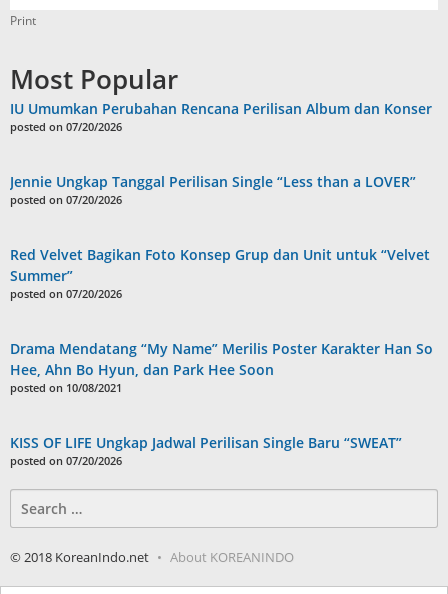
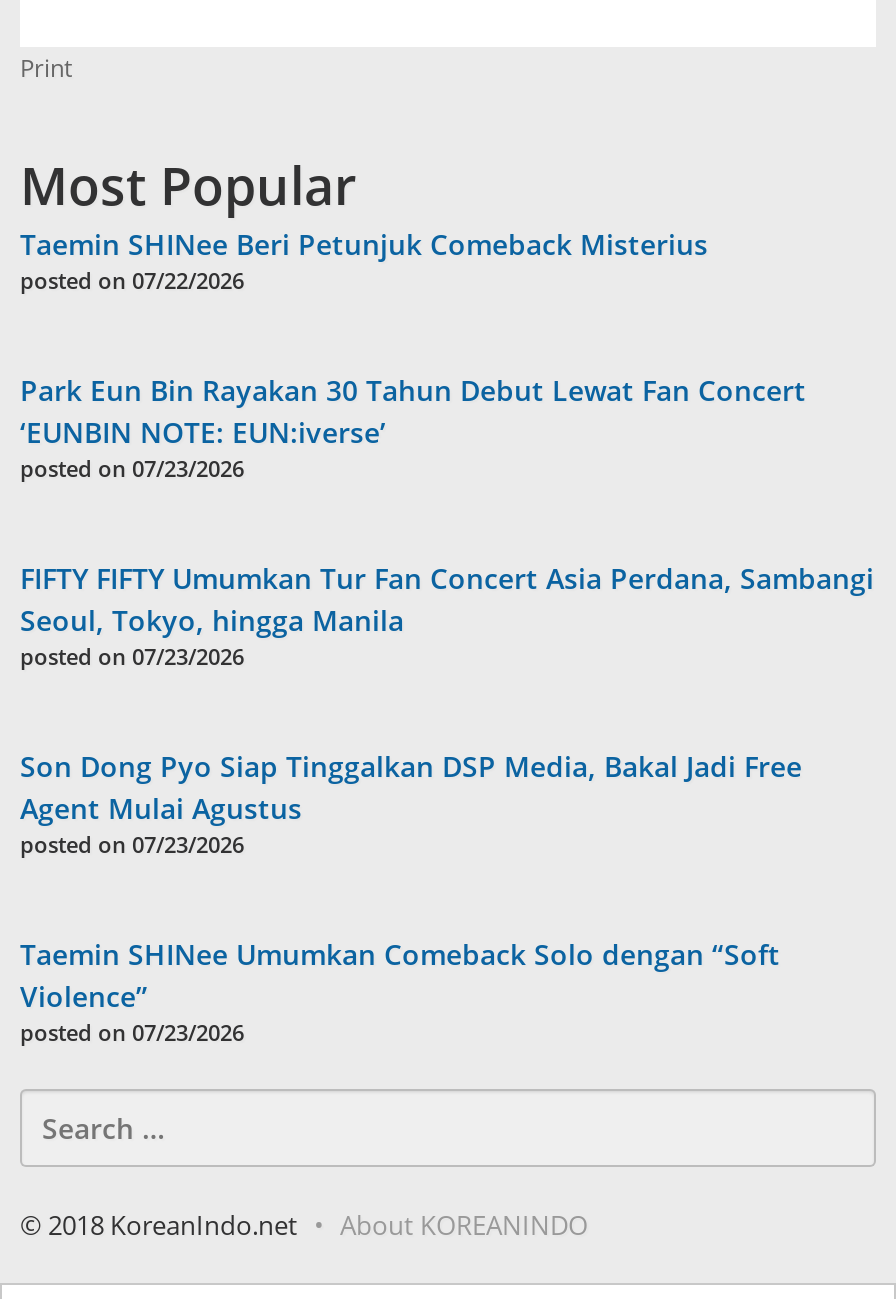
[10,99,432,134] IU Umumkan Perubahan Rencana Perilisan Album dan Konser | posted on 07/20/2026 -> [20,224,708,294] Taemin SHINee Beri Petunjuk Comeback Misterius | posted on 07/22/2026
[10,172,416,207] Jennie Ungkap Tanggal Perilisan Single “Less than a LOVER” | posted on 07/20/2026 -> [20,370,806,482] Park Eun Bin Rayakan 30 Tahun Debut Lewat Fan Concert | ‘EUNBIN NOTE: EUN:iverse’ | posted on 07/23/2026
[10,245,430,301] Red Velvet Bagikan Foto Konsep Grup dan Unit untuk “Velvet | Summer” | posted on 07/20/2026 -> [20,558,874,670] FIFTY FIFTY Umumkan Tur Fan Concert Asia Perdana, Sambangi | Seoul, Tokyo, hingga Manila | posted on 07/23/2026
[10,339,433,395] Drama Mendatang “My Name” Merilis Poster Karakter Han So | Hee, Ahn Bo Hyun, dan Park Hee Soon | posted on 10/08/2021 -> [20,746,802,858] Son Dong Pyo Siap Tinggalkan DSP Media, Bakal Jadi Free | Agent Mulai Agustus | posted on 07/23/2026
[10,433,402,468] KISS OF LIFE Ungkap Jadwal Perilisan Single Baru “SWEAT” | posted on 07/20/2026 -> [20,934,780,1046] Taemin SHINee Umumkan Comeback Solo dengan “Soft | Violence” | posted on 07/23/2026

